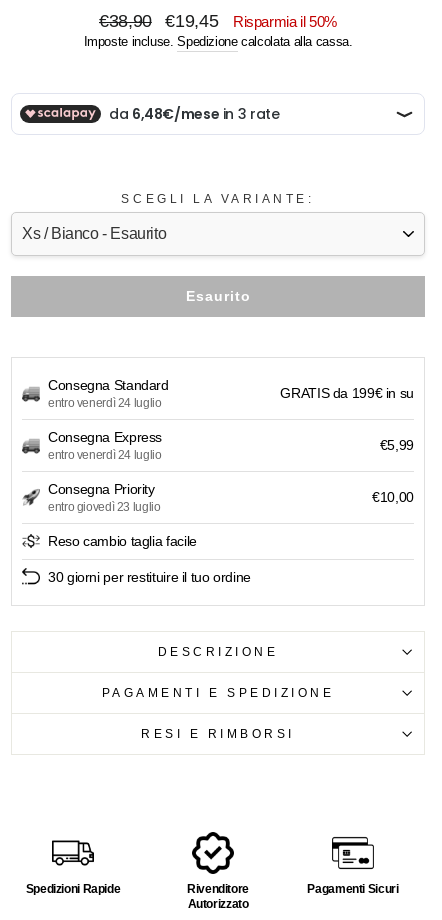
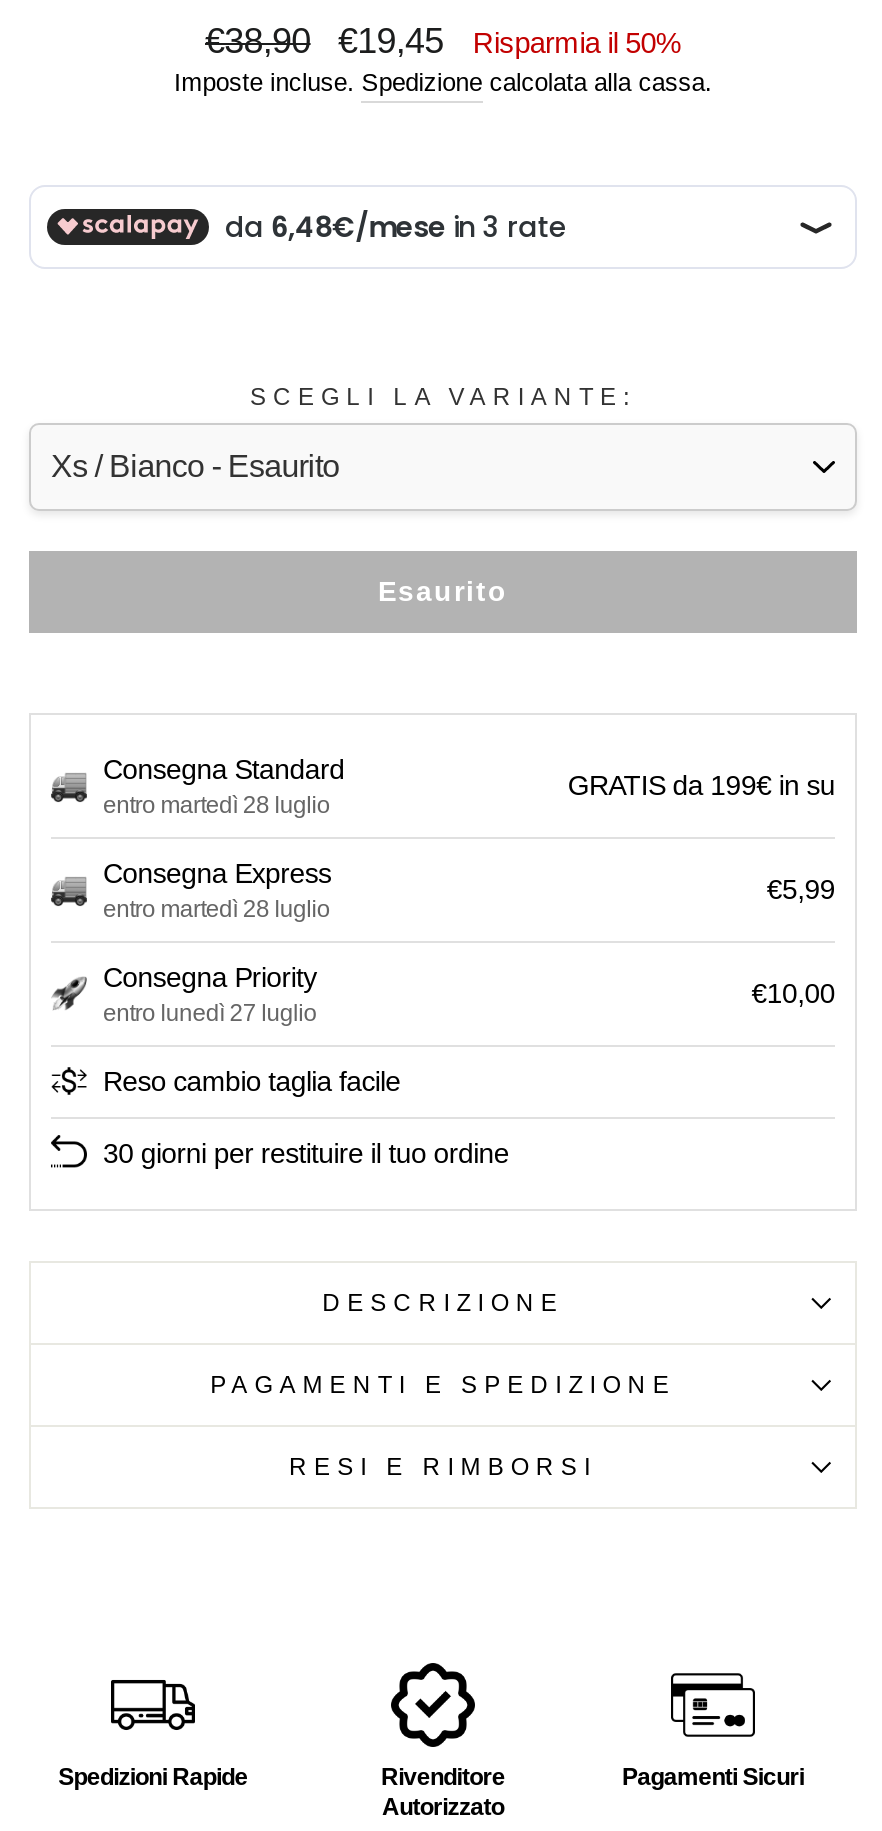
[48,396,161,410] entro venerdì 24 luglio -> [103,791,330,819] entro martedì 28 luglio
[48,448,161,462] entro venerdì 24 luglio -> [103,895,330,923] entro martedì 28 luglio
[48,500,160,514] entro giovedì 23 luglio -> [103,999,317,1027] entro lunedì 27 luglio

